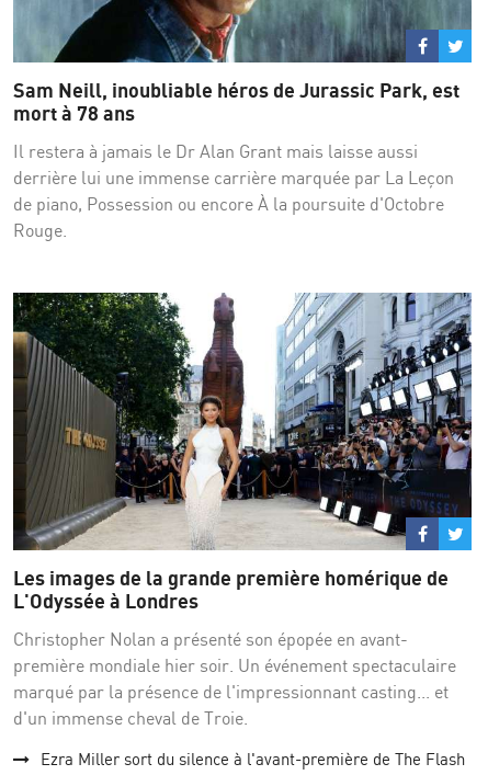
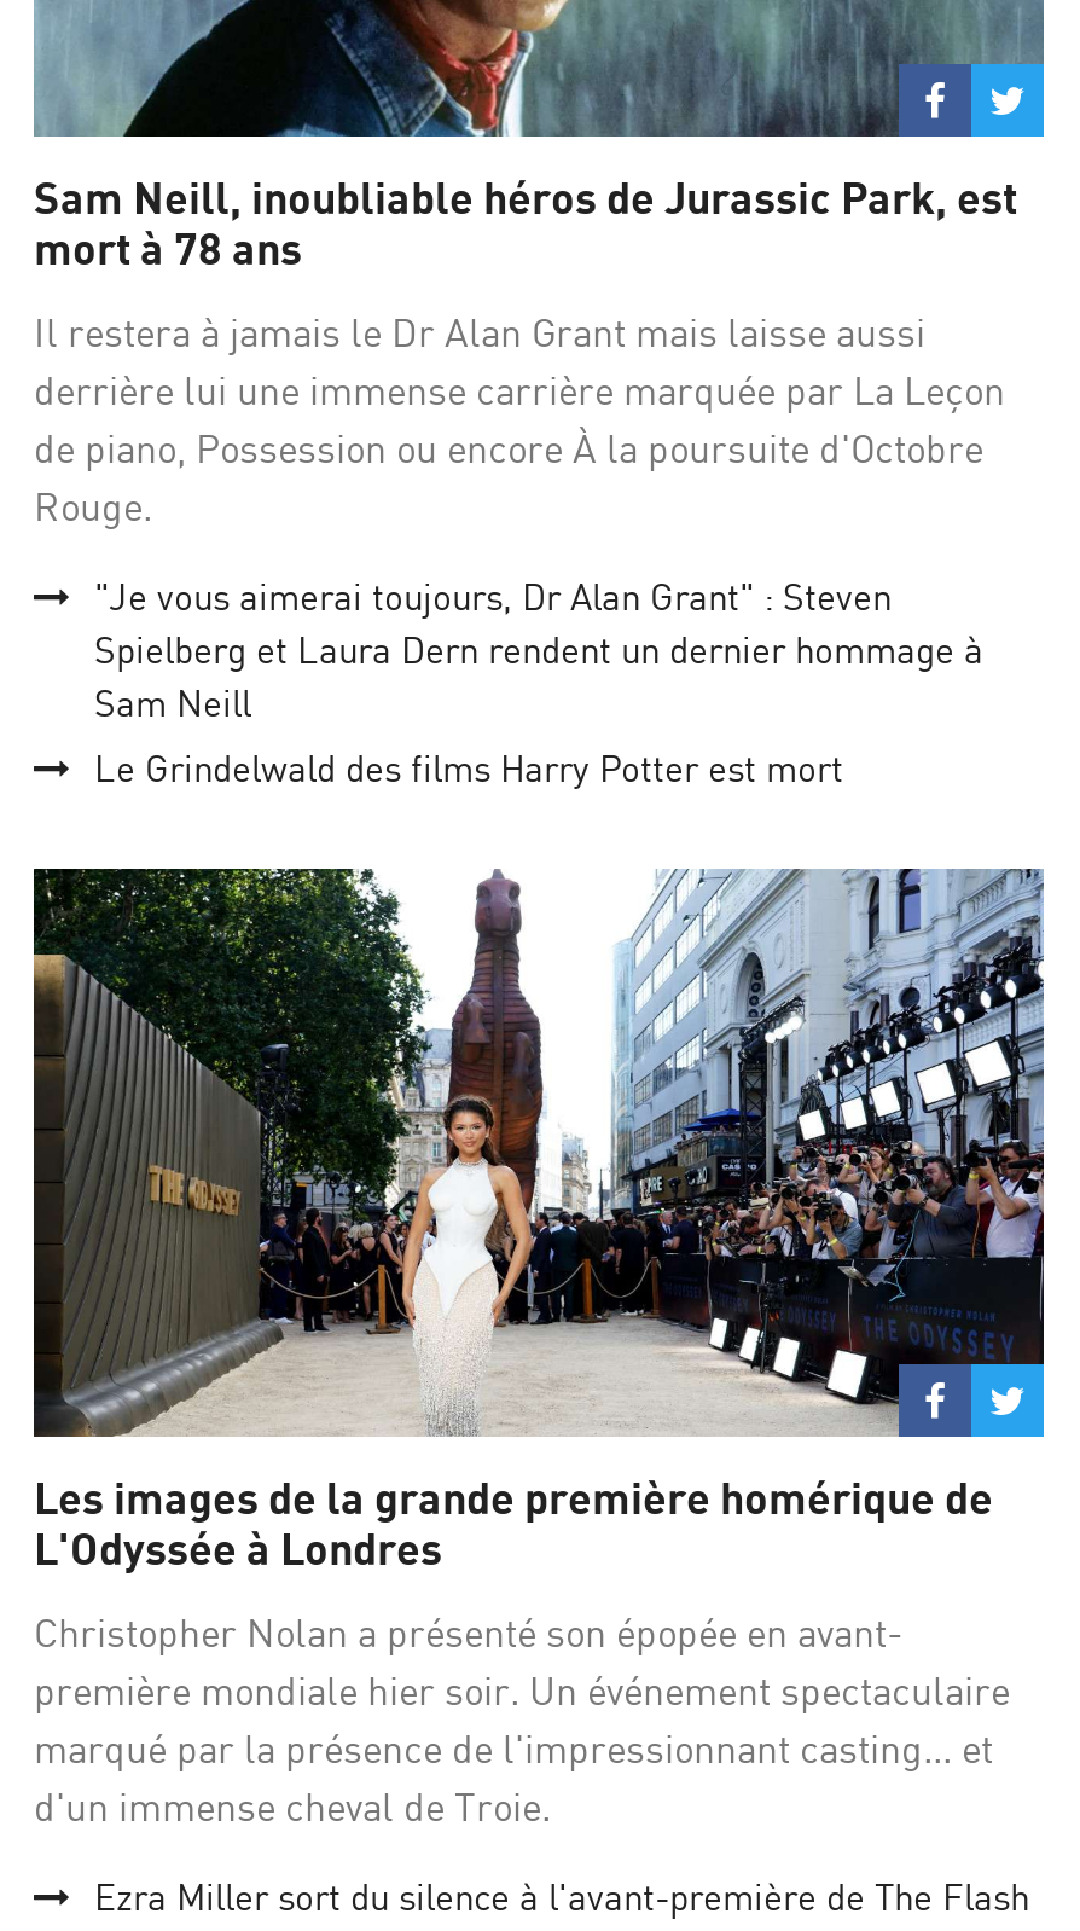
none -> [94,575,983,792] "Je vous aimerai toujours, Dr Alan Grant" : Steven | Spielberg et Laura Dern rendent un dernier hommage à | Sam Neill | Le Grindelwald des films Harry Potter est mort

